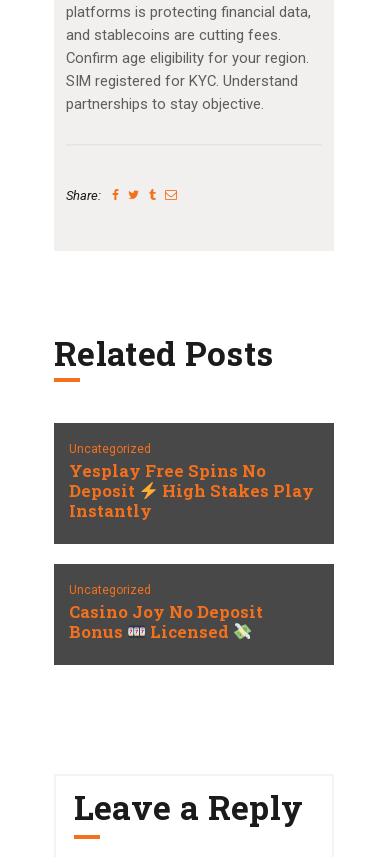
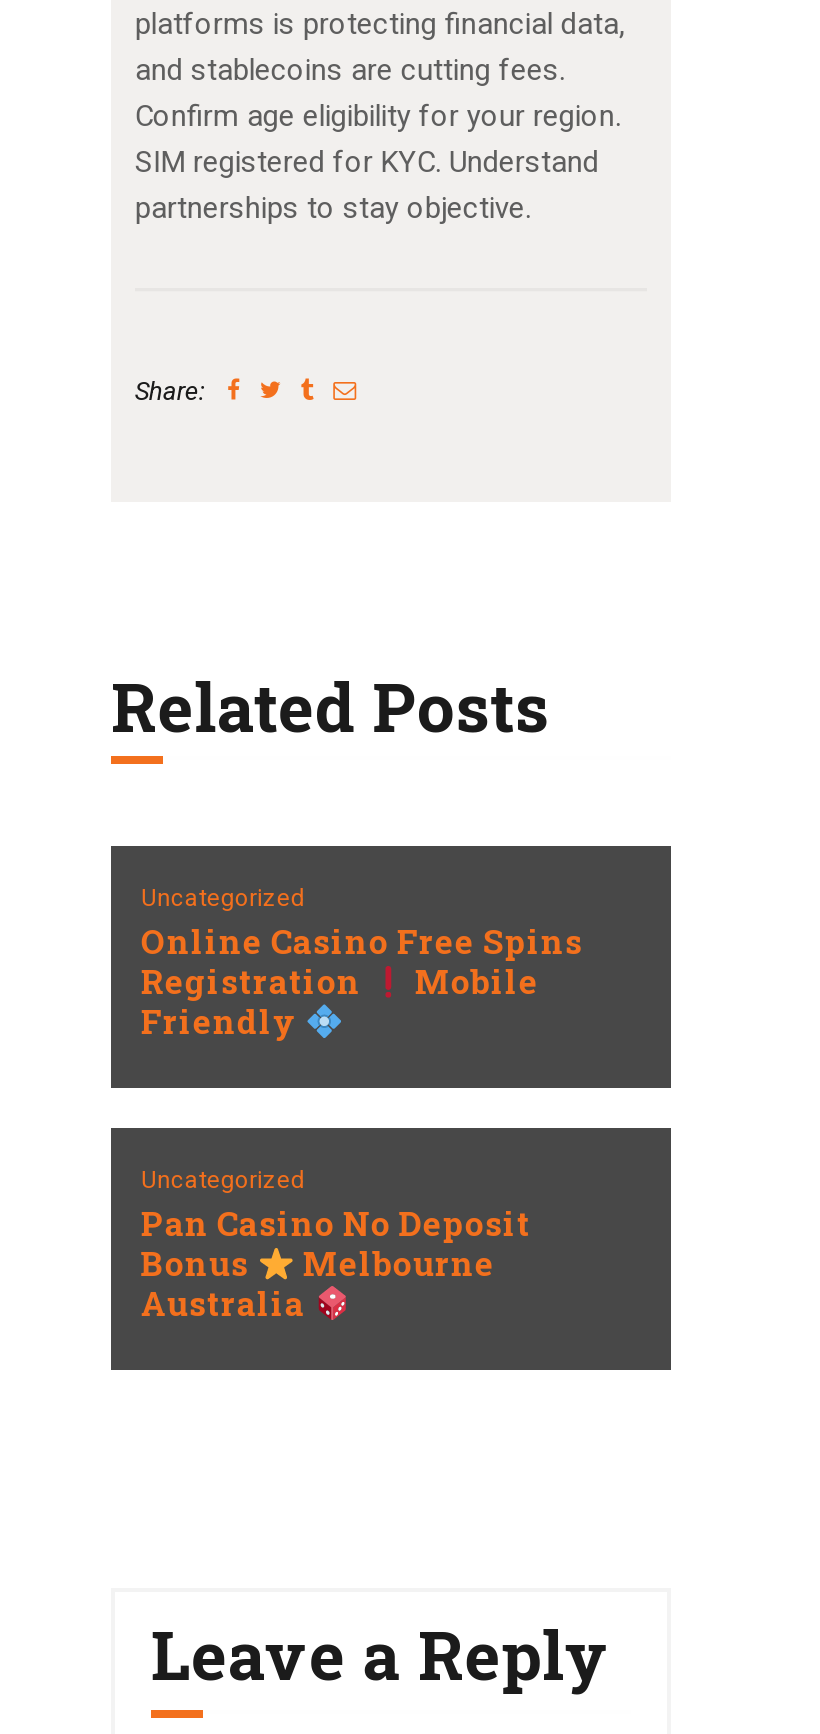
[69,459,314,522] Yesplay Free Spins No | Deposit | High Stakes Play | Instantly -> [141,918,583,1044] Online Casino Free Spins | Registration | Mobile | Friendly
[69,600,263,623] Casino Joy No Deposit -> [141,1200,531,1246] Pan Casino No Deposit
[146,620,233,643] Licensed -> [141,1240,495,1326] Melbourne | Australia

